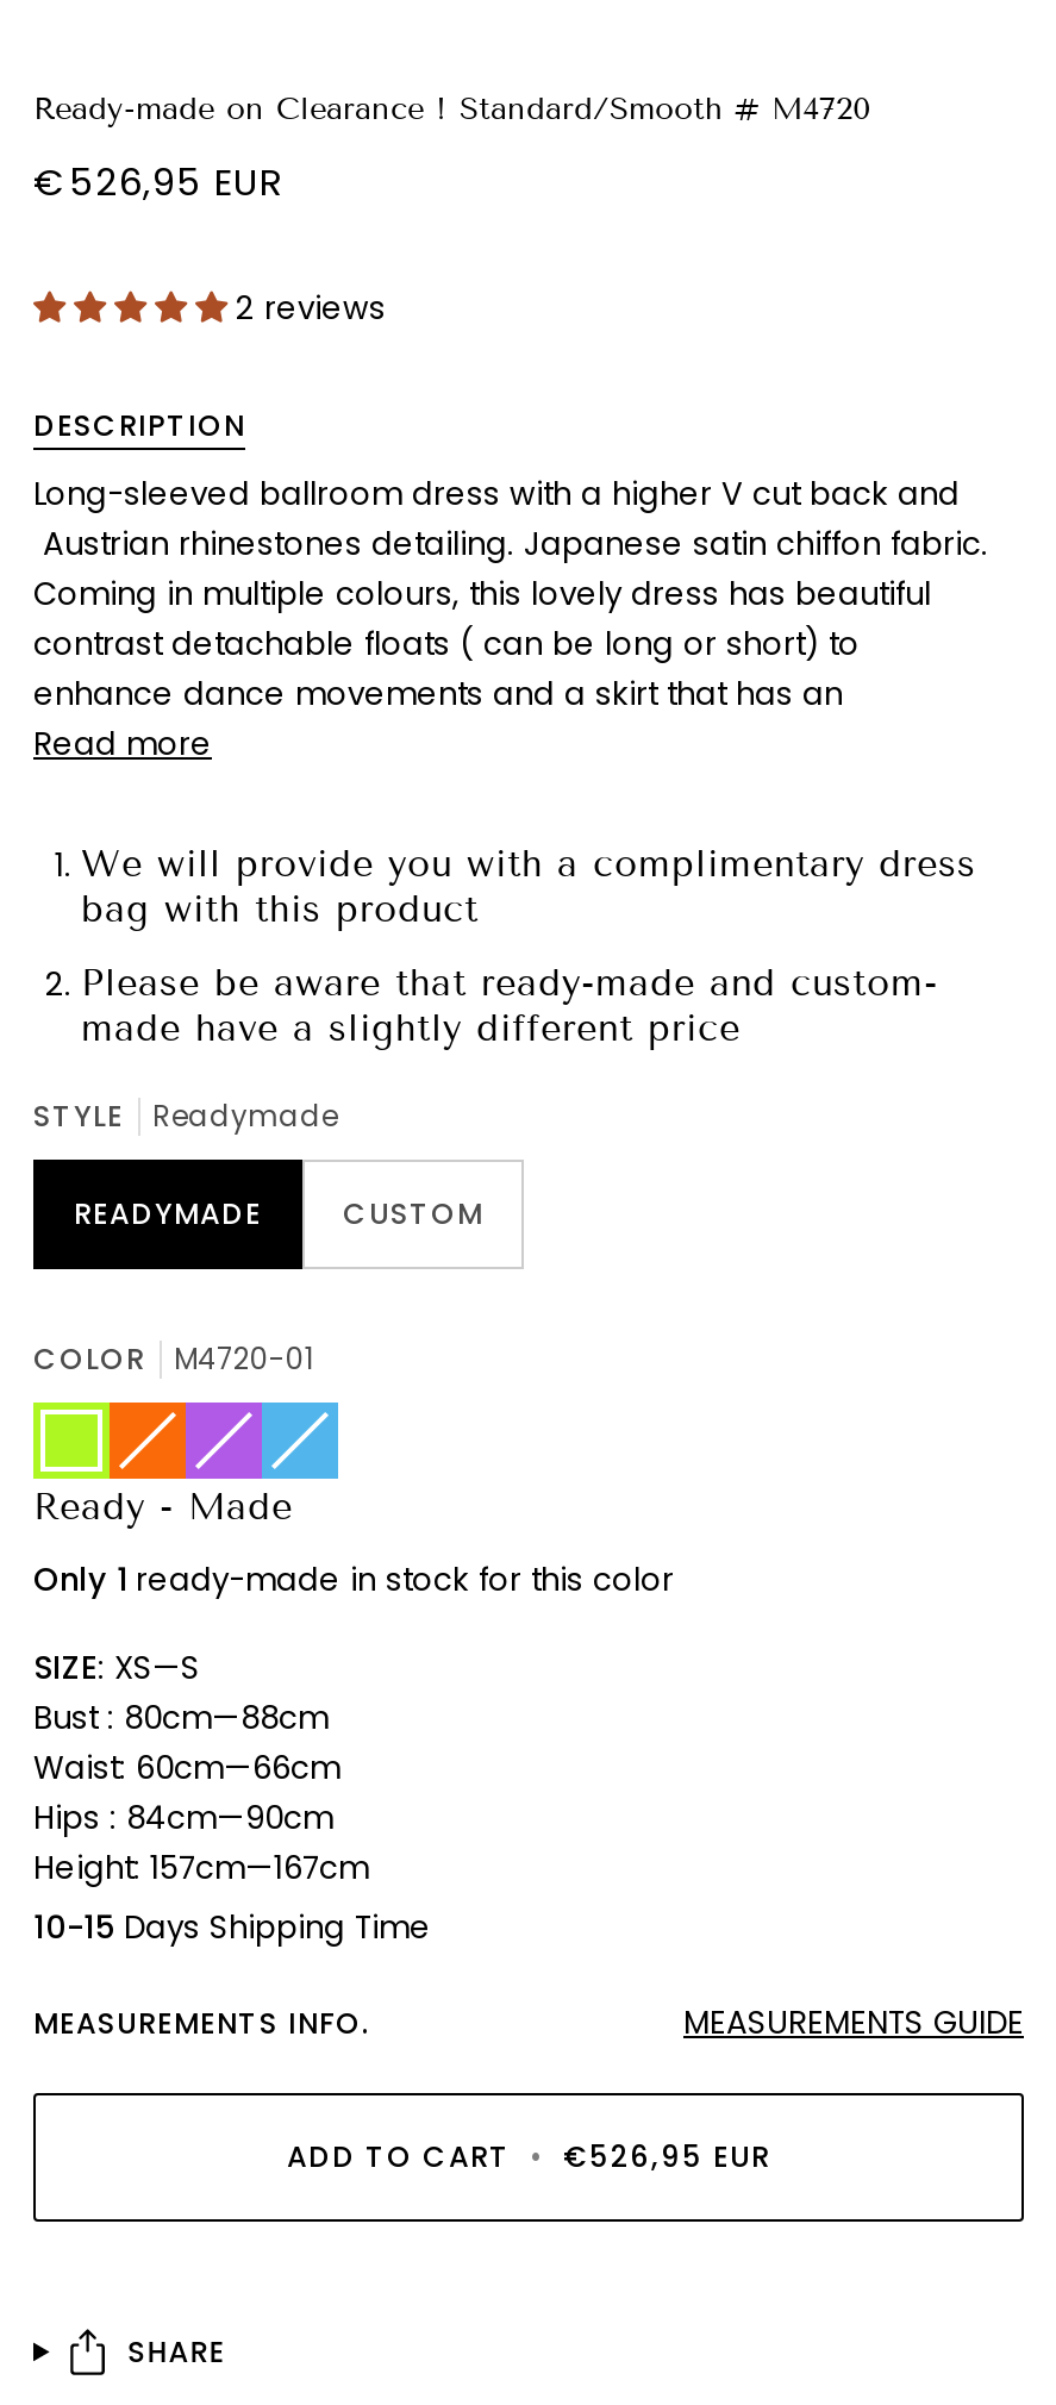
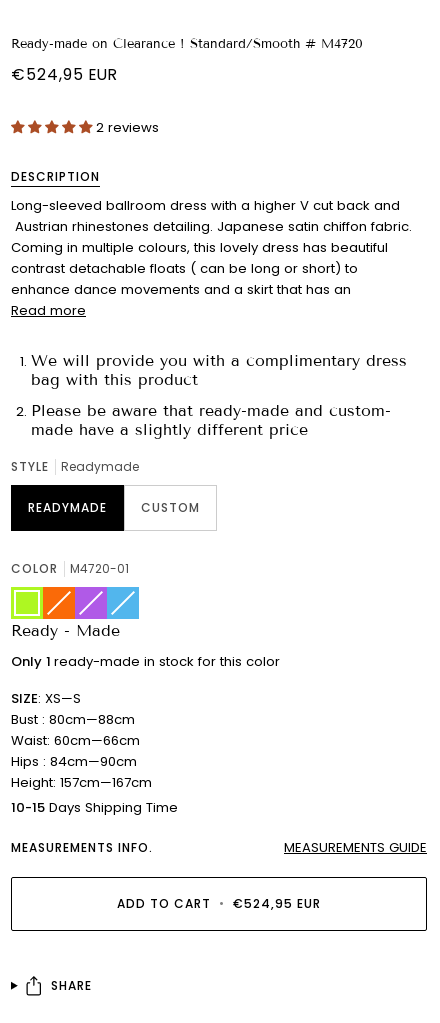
[33,157,283,207] €526,95 EUR -> [11,64,118,85] €524,95 EUR
[287,2135,770,2176] ADD TO CART • €526,95 EUR -> [117,895,321,912] ADD TO CART • €524,95 EUR

